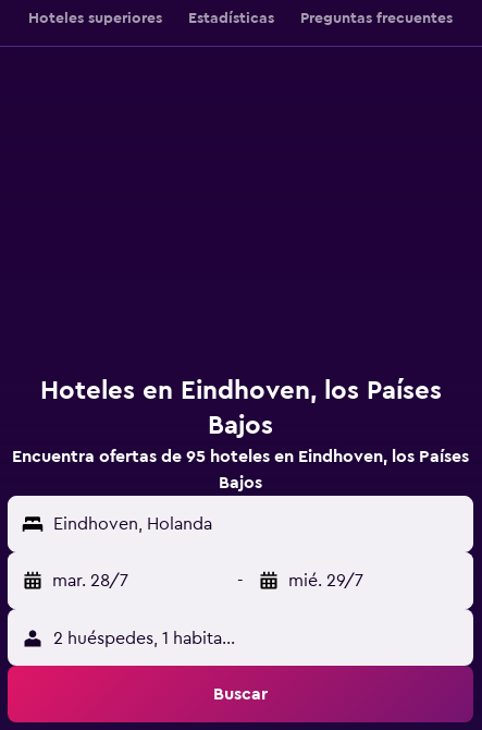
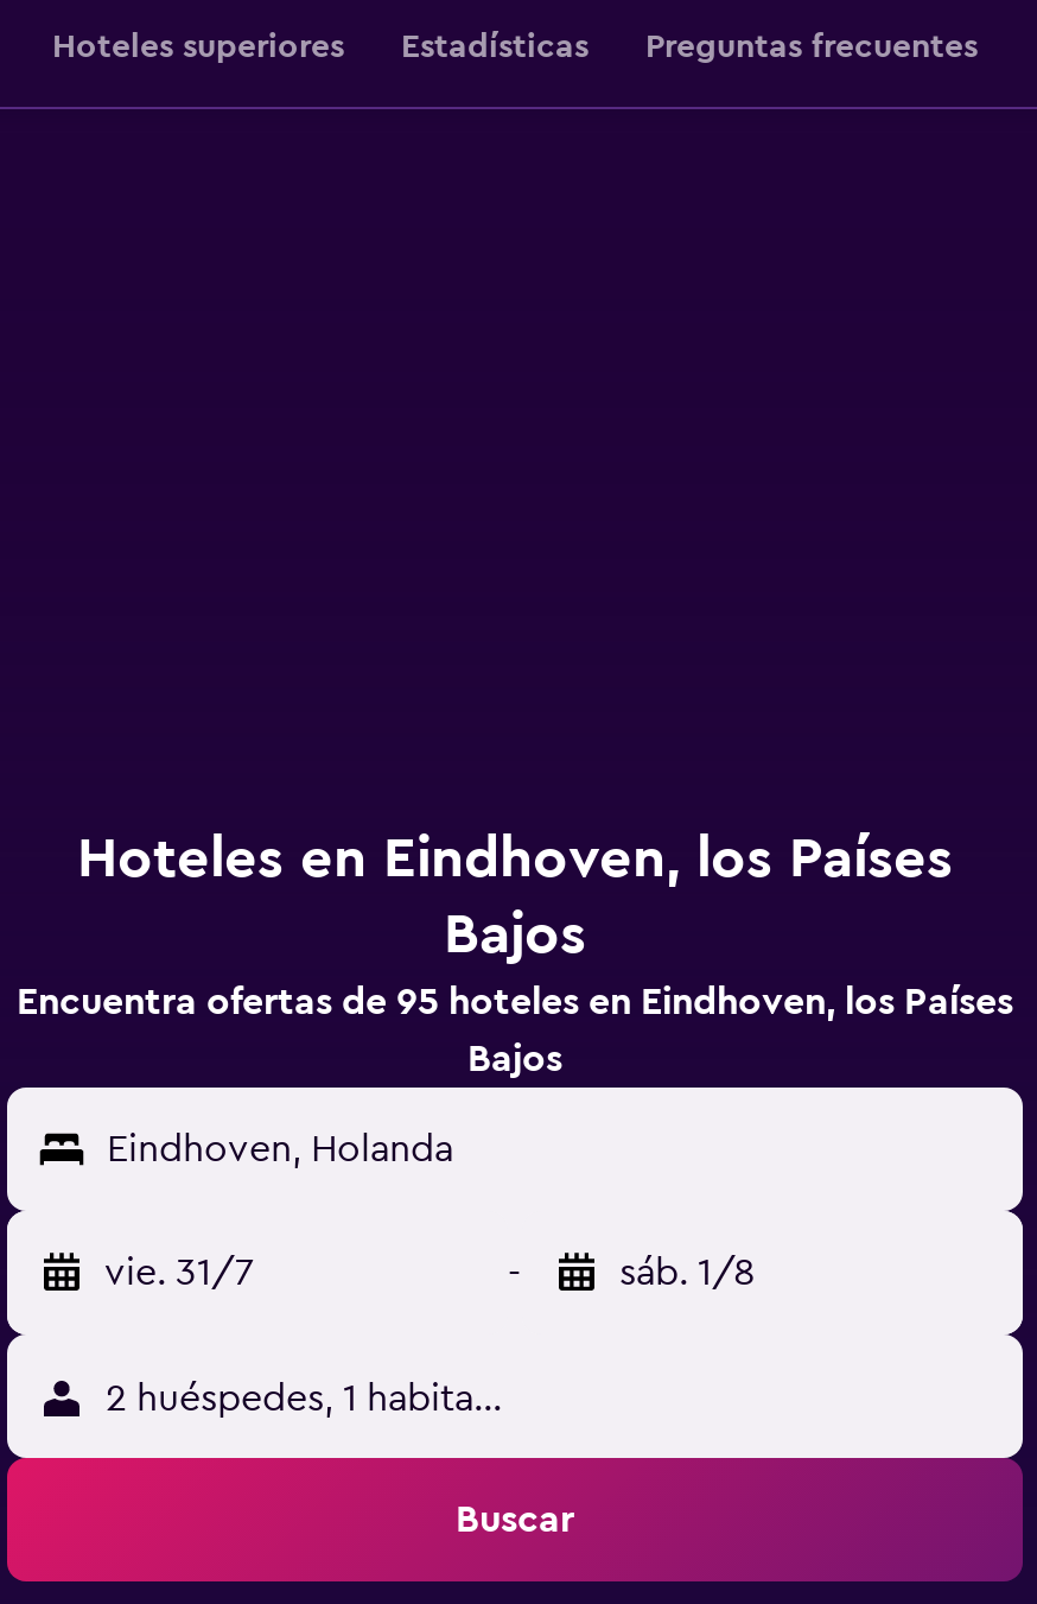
[52,572,128,589] mar. 28/7 -> [104,1254,254,1292] vie. 31/7
[288,572,363,589] mié. 29/7 -> [619,1254,755,1292] sáb. 1/8

